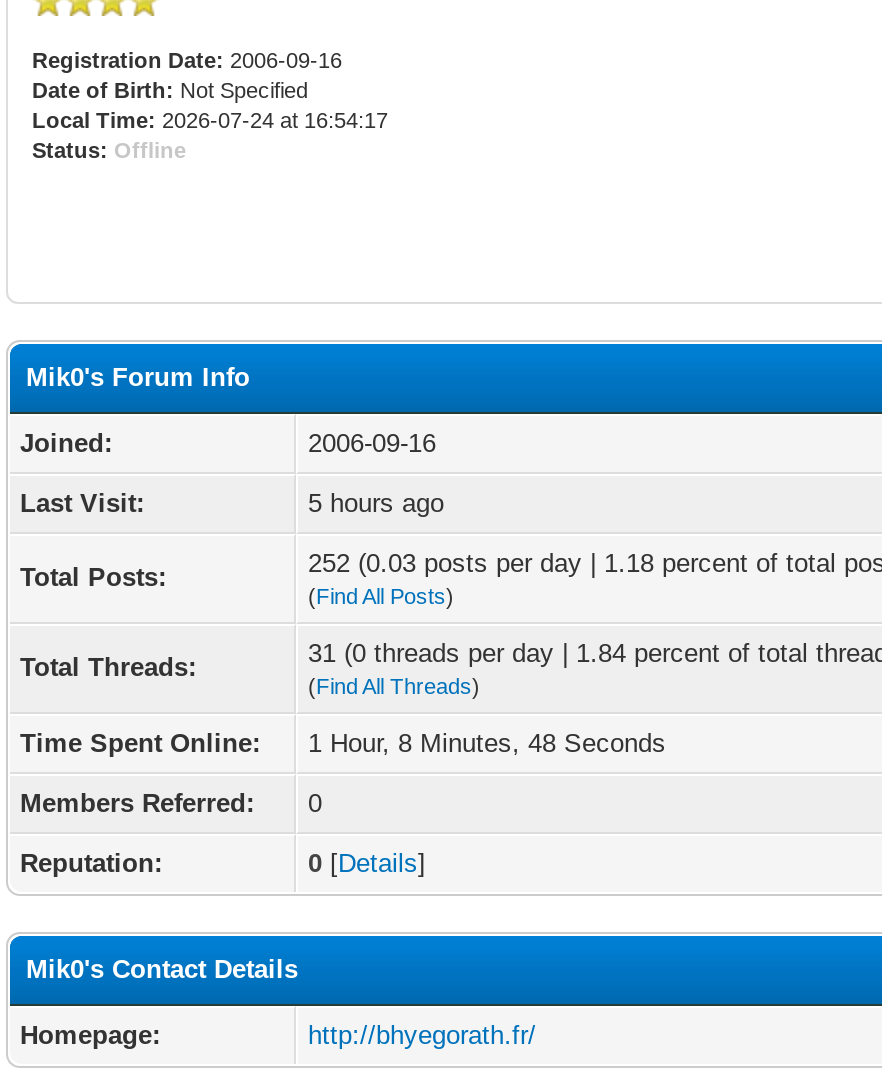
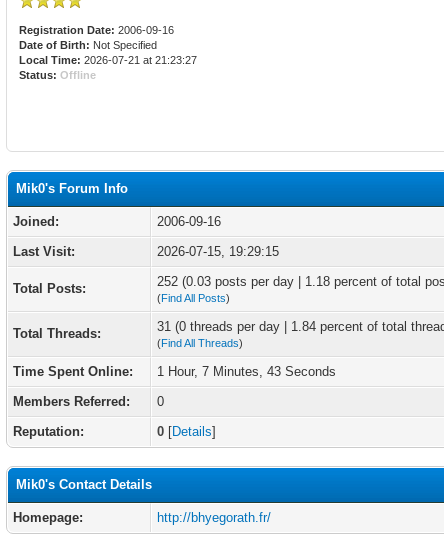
[32,108,388,132] Local Time: 2026-07-24 at 16:54:17 -> [19,54,197,66] Local Time: 2026-07-21 at 21:23:27
[308,488,444,518] 5 hours ago -> [157,244,279,259] 2026-07-15, 19:29:15
[308,728,666,758] 1 Hour, 8 Minutes, 48 Seconds -> [157,364,336,379] 1 Hour, 7 Minutes, 43 Seconds

